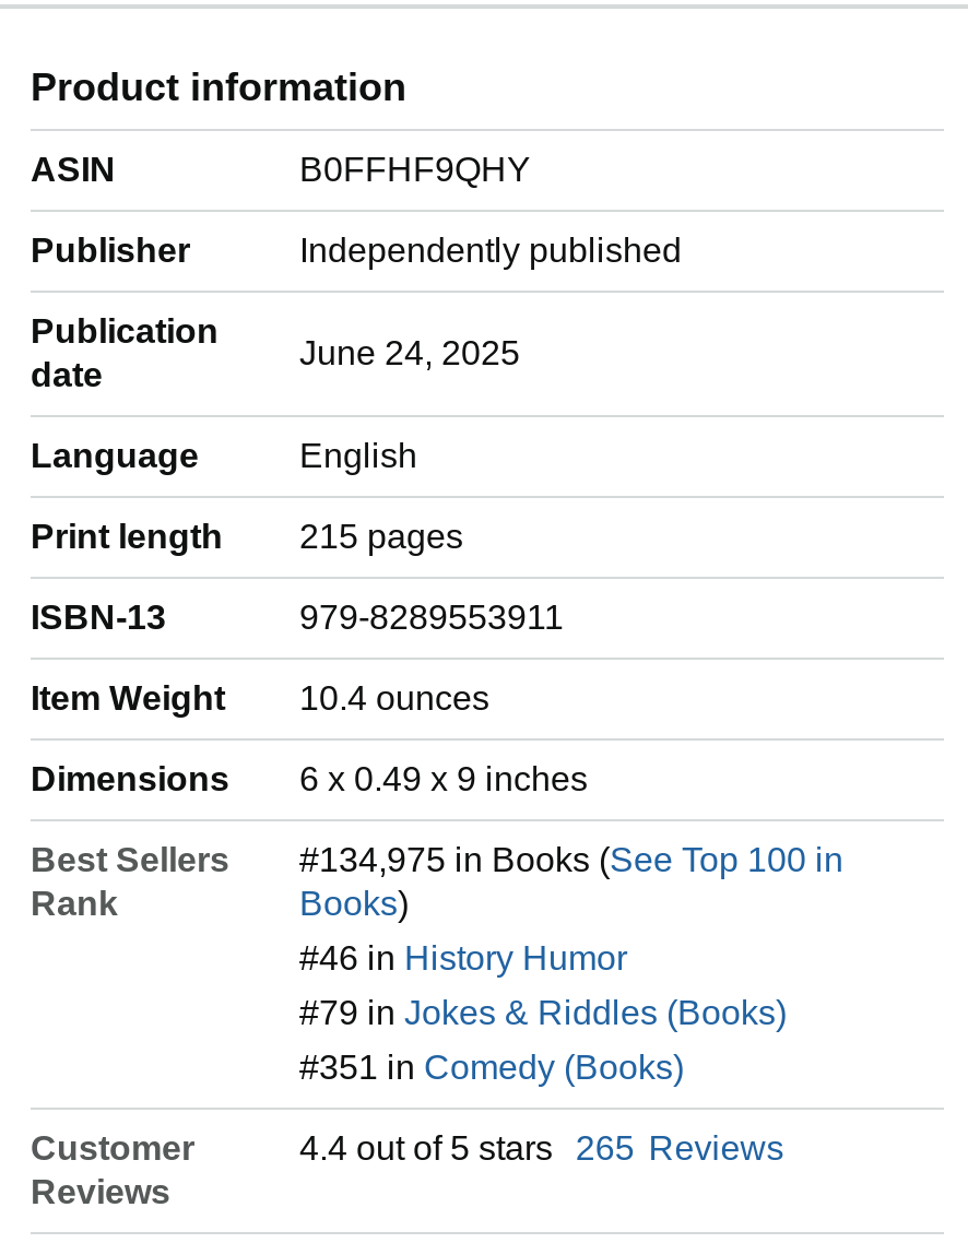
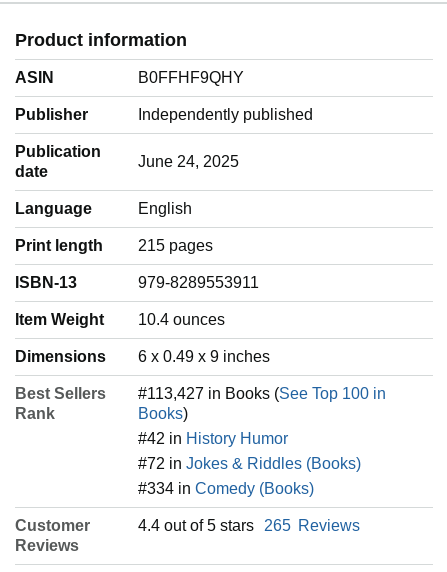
[299,840,843,877] #134,975 in Books (See Top 100 in -> [138,384,386,401] #113,427 in Books (See Top 100 in
[299,938,627,975] #46 in History Humor -> [138,429,288,446] #42 in History Humor
[299,993,787,1030] #79 in Jokes & Riddles (Books) -> [138,454,361,471] #72 in Jokes & Riddles (Books)
[299,1047,684,1085] #351 in Comedy (Books) -> [138,479,314,496] #334 in Comedy (Books)

